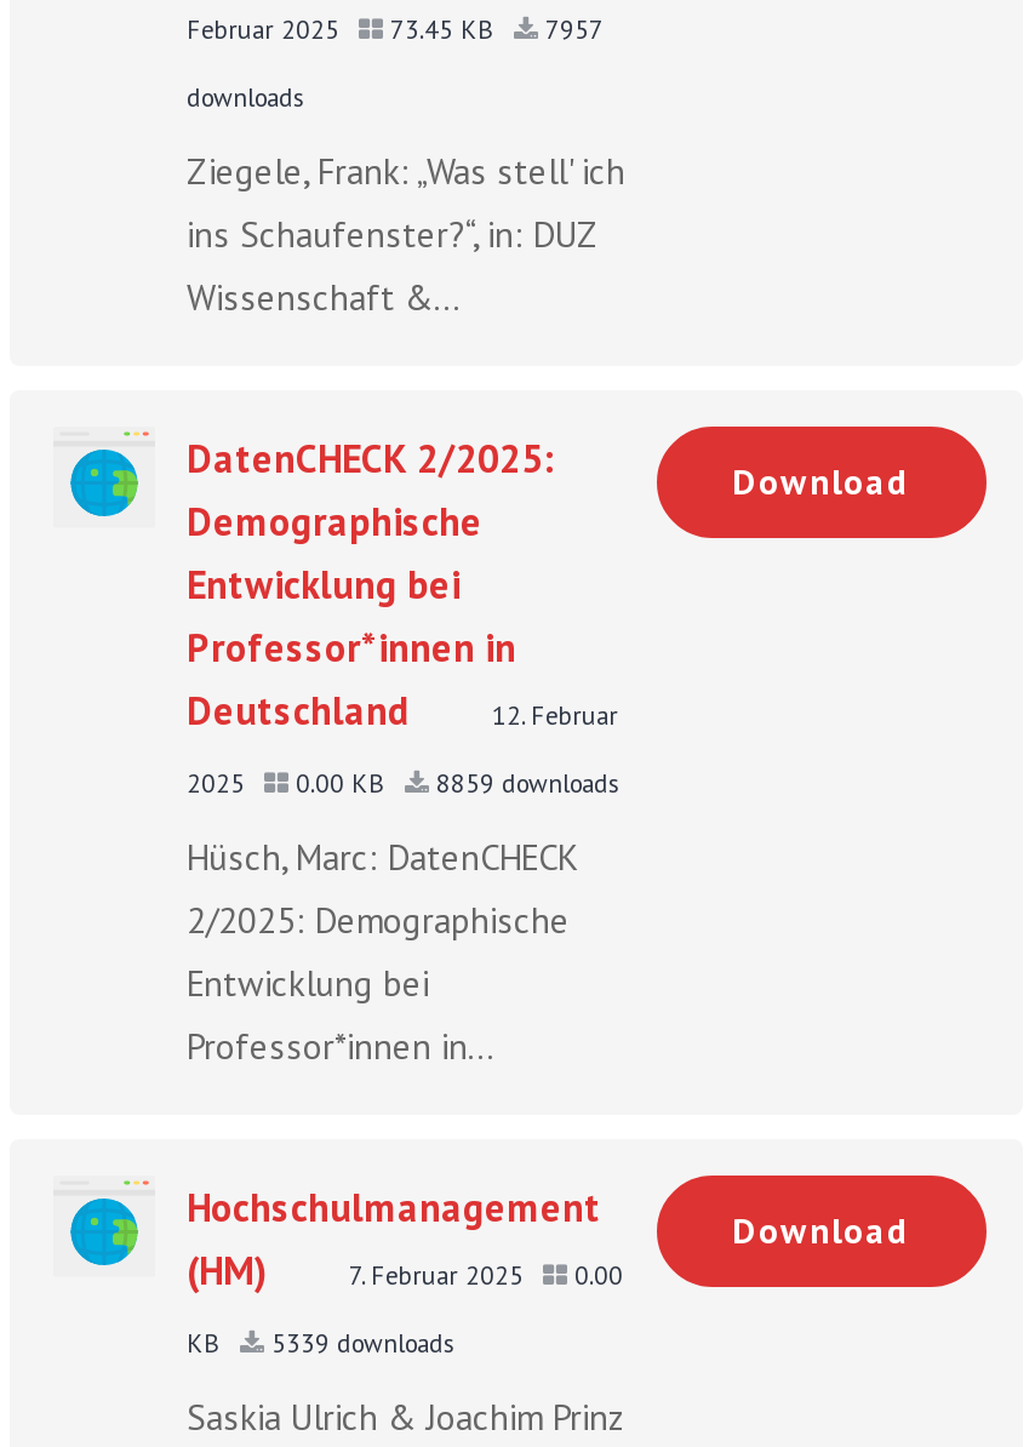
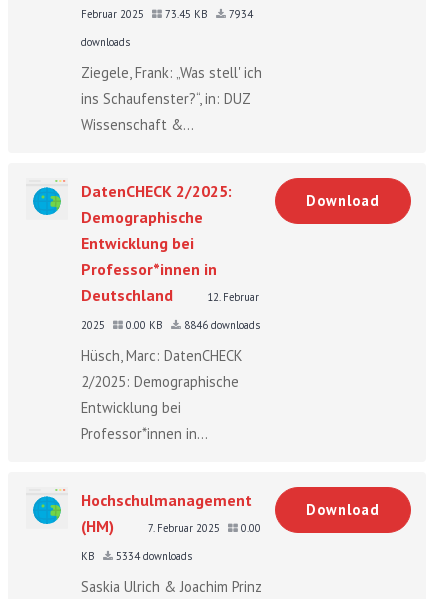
[187,11,601,45] Februar 2025 73.45 KB 7957 -> [81,6,253,20] Februar 2025 73.45 KB 7934
[187,765,621,799] 2025 0.00 KB 8859 downloads -> [81,317,260,331] 2025 0.00 KB 8846 downloads
[187,1325,456,1359] KB 5339 downloads -> [81,548,192,562] KB 5334 downloads

